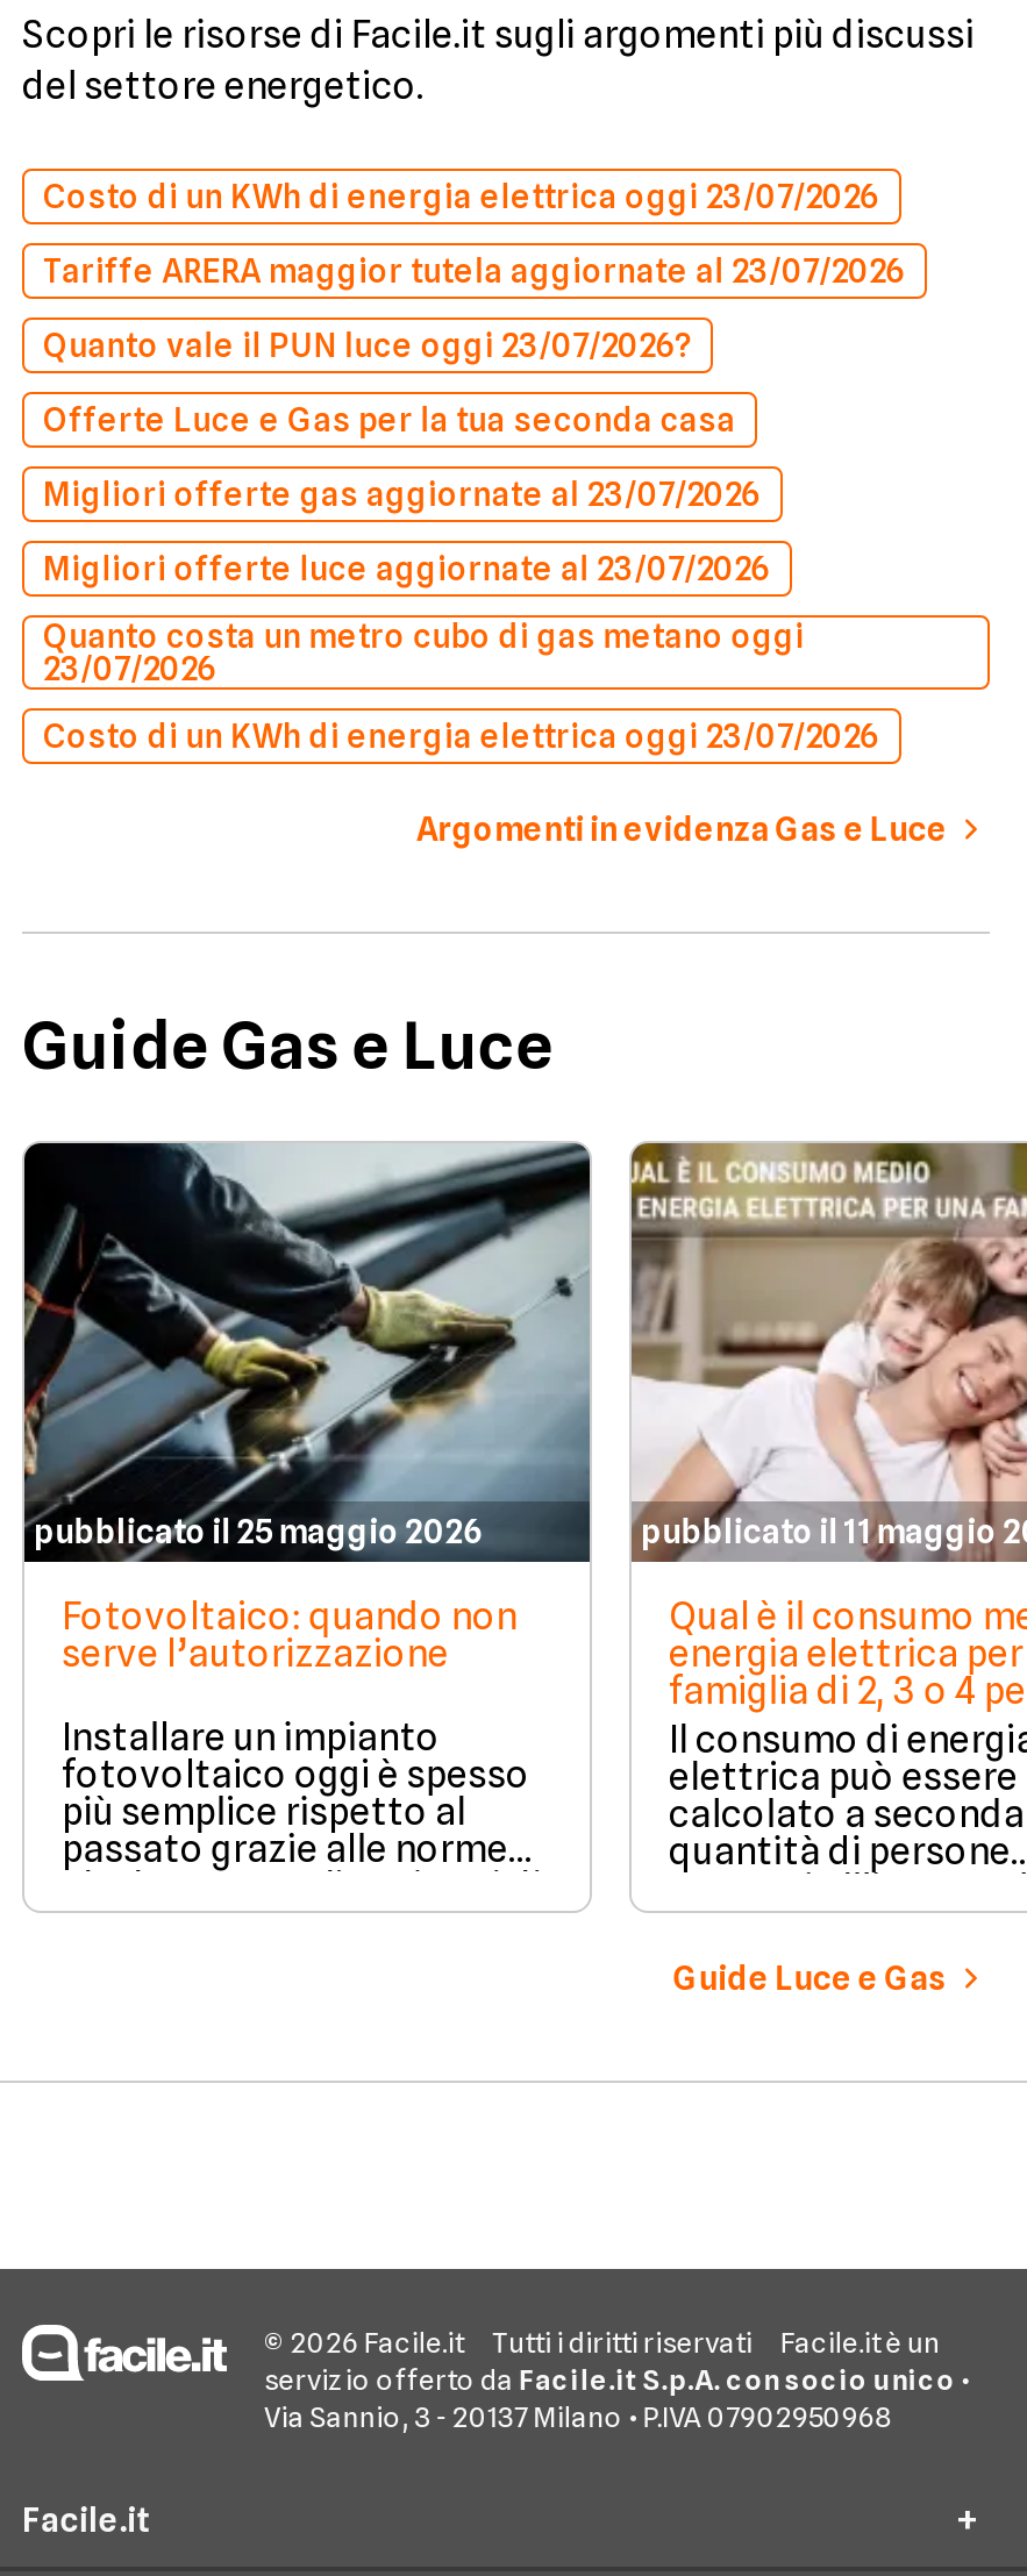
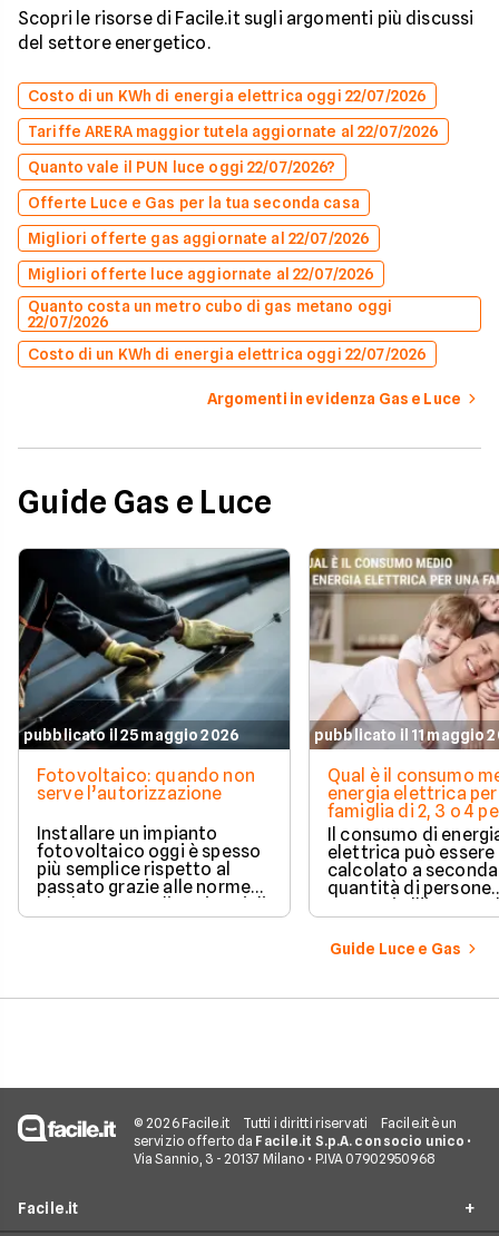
[43,178,881,215] Costo di un KWh di energia elettrica oggi 23/07/2026 -> [28,87,427,105] Costo di un KWh di energia elettrica oggi 22/07/2026
[43,252,907,290] Tariffe ARERA maggior tutela aggiornate al 23/07/2026 -> [28,122,439,140] Tariffe ARERA maggior tutela aggiornate al 22/07/2026
[43,327,691,364] Quanto vale il PUN luce oggi 23/07/2026? -> [28,158,336,176] Quanto vale il PUN luce oggi 22/07/2026?
[43,476,763,513] Migliori offerte gas aggiornate al 23/07/2026 -> [28,229,370,247] Migliori offerte gas aggiornate al 22/07/2026
[43,550,772,587] Migliori offerte luce aggiornate al 23/07/2026 -> [28,265,375,283] Migliori offerte luce aggiornate al 22/07/2026
[43,650,218,687] 23/07/2026 -> [28,313,110,331] 22/07/2026
[43,718,881,755] Costo di un KWh di energia elettrica oggi 23/07/2026 -> [28,345,427,363] Costo di un KWh di energia elettrica oggi 22/07/2026

